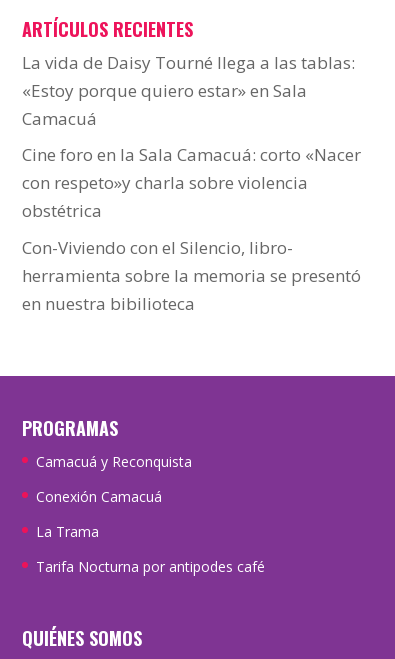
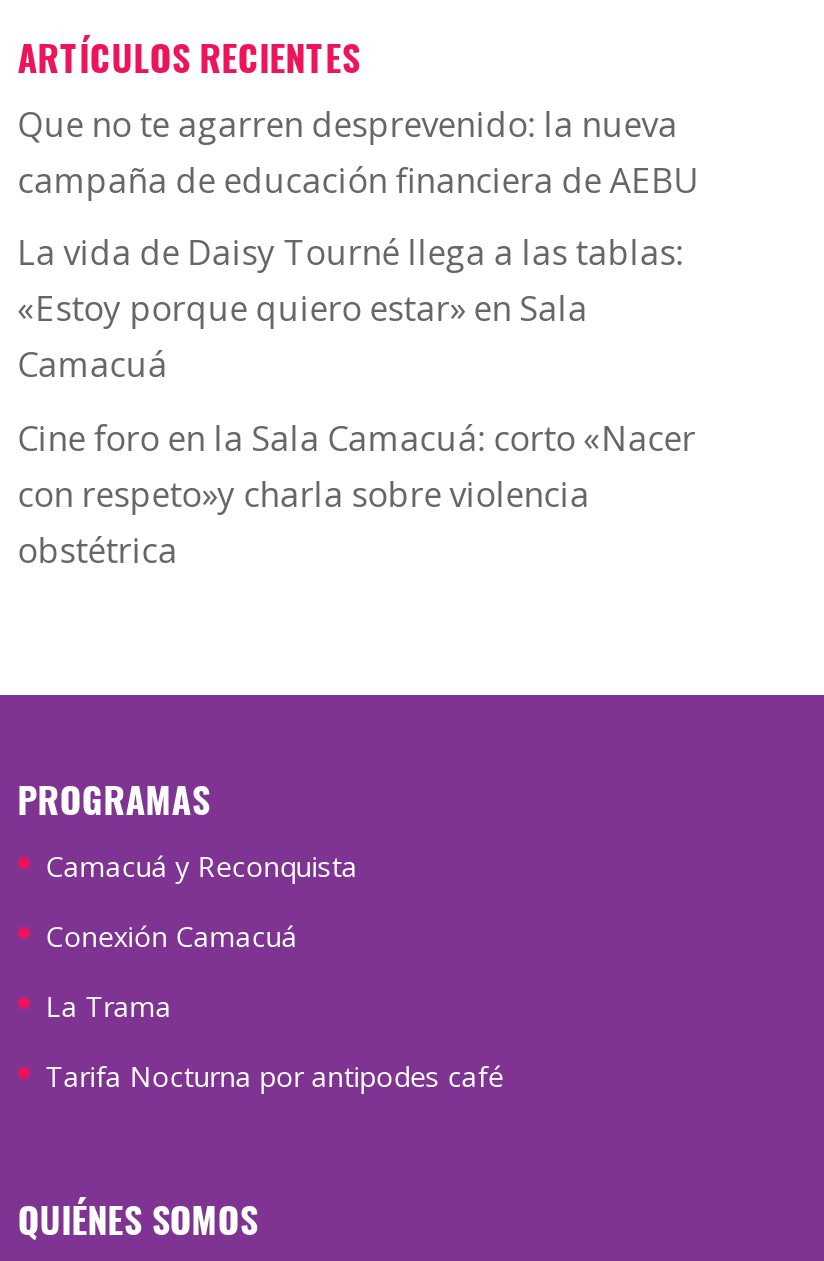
none -> [18,101,700,203] Que no te agarren desprevenido: la nueva | campaña de educación financiera de AEBU
moved [22,51,361,222] -> [18,230,696,573]: La vida de Daisy Tourné llega a las tablas: | «Estoy porque quiero estar» en Sala | Camacuá | Cine foro en la Sala Camacuá: corto «Nacer | con respeto»y charla sobre violencia | obstétrica
[22,236,361,315] Con-Viviendo con el Silencio, libro- | herramienta sobre la memoria se presentó | en nuestra bibilioteca -> none

